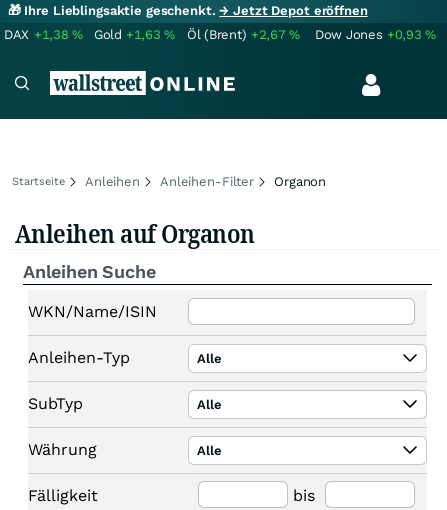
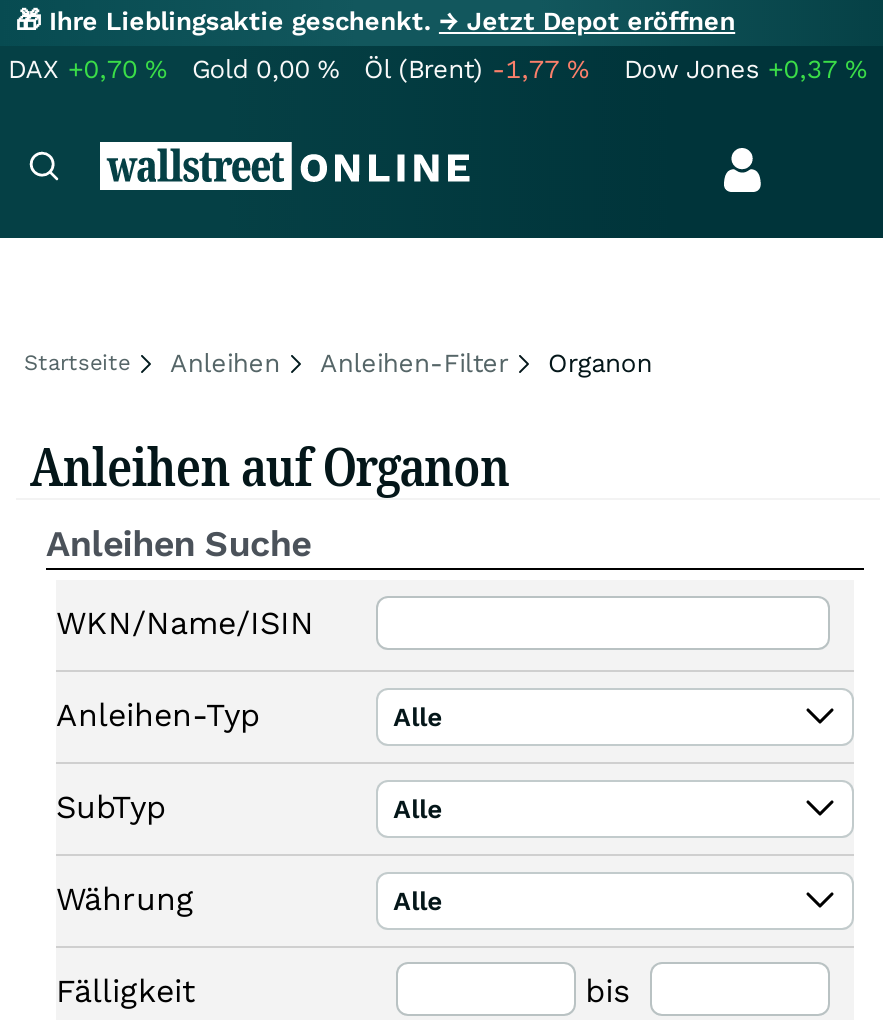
[4,27,83,42] DAX +1,38% -> [8,54,166,84] DAX +0,70%
[94,27,175,42] Gold +1,63% -> [192,54,339,84] Gold 0,00%
[187,27,300,42] Öl (Brent) +2,67% -> [364,54,588,84] Öl (Brent) -1,77%
[315,27,436,42] Dow Jones +0,93% -> [624,54,866,84] Dow Jones +0,37%

